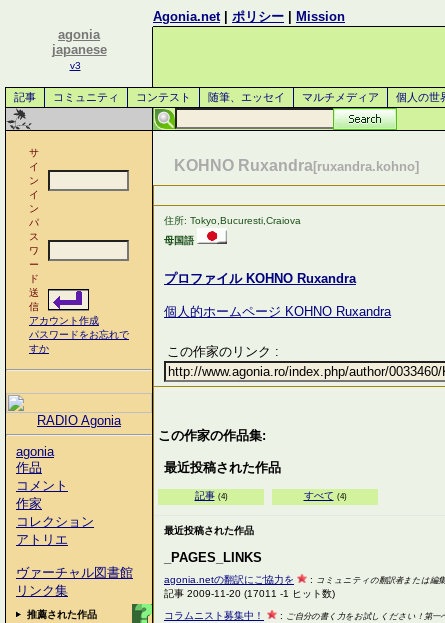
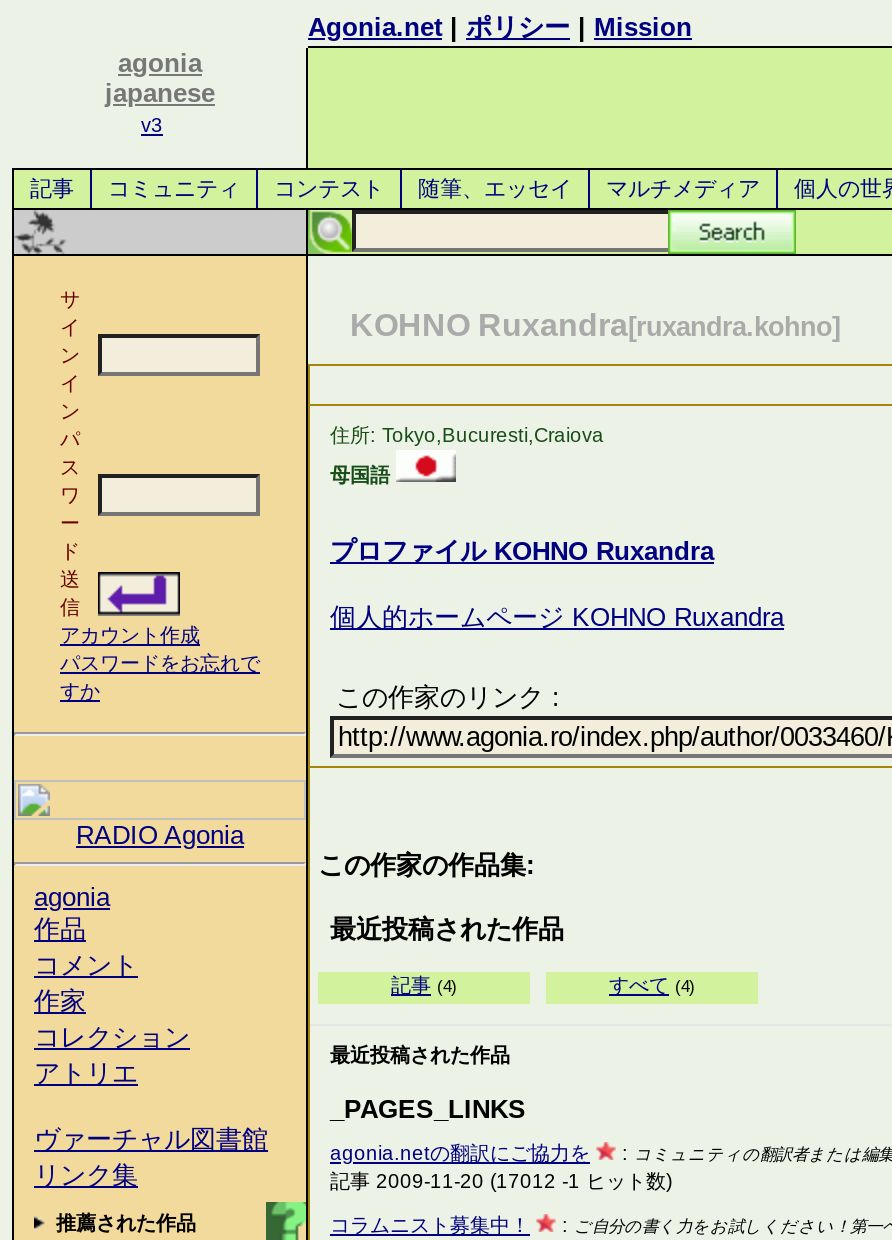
[164,588,335,599] 記事 2009-11-20 (17011 -1 ヒット数) -> [330,1170,672,1192] 記事 2009-11-20 (17012 -1 ヒット数)

